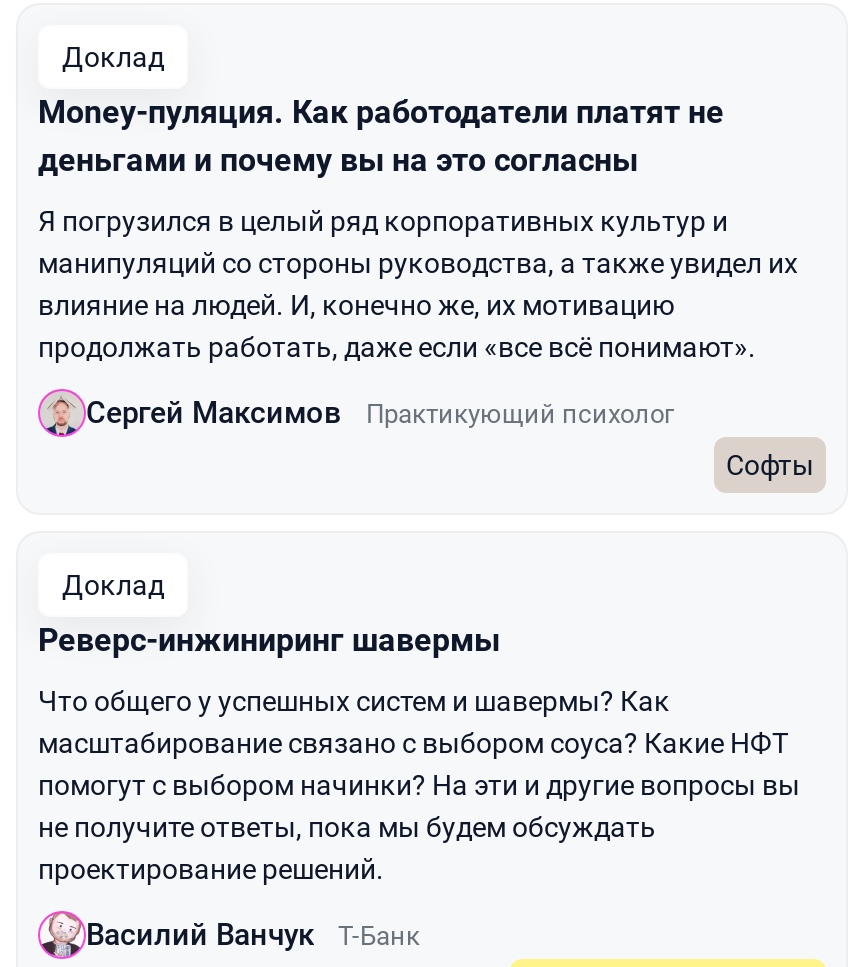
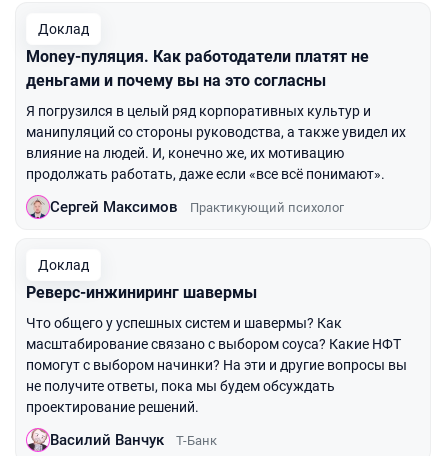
[726,449,814,481] Софты -> none

